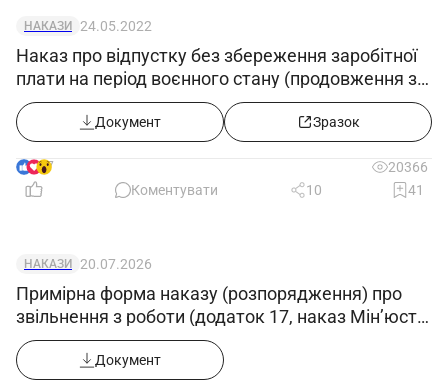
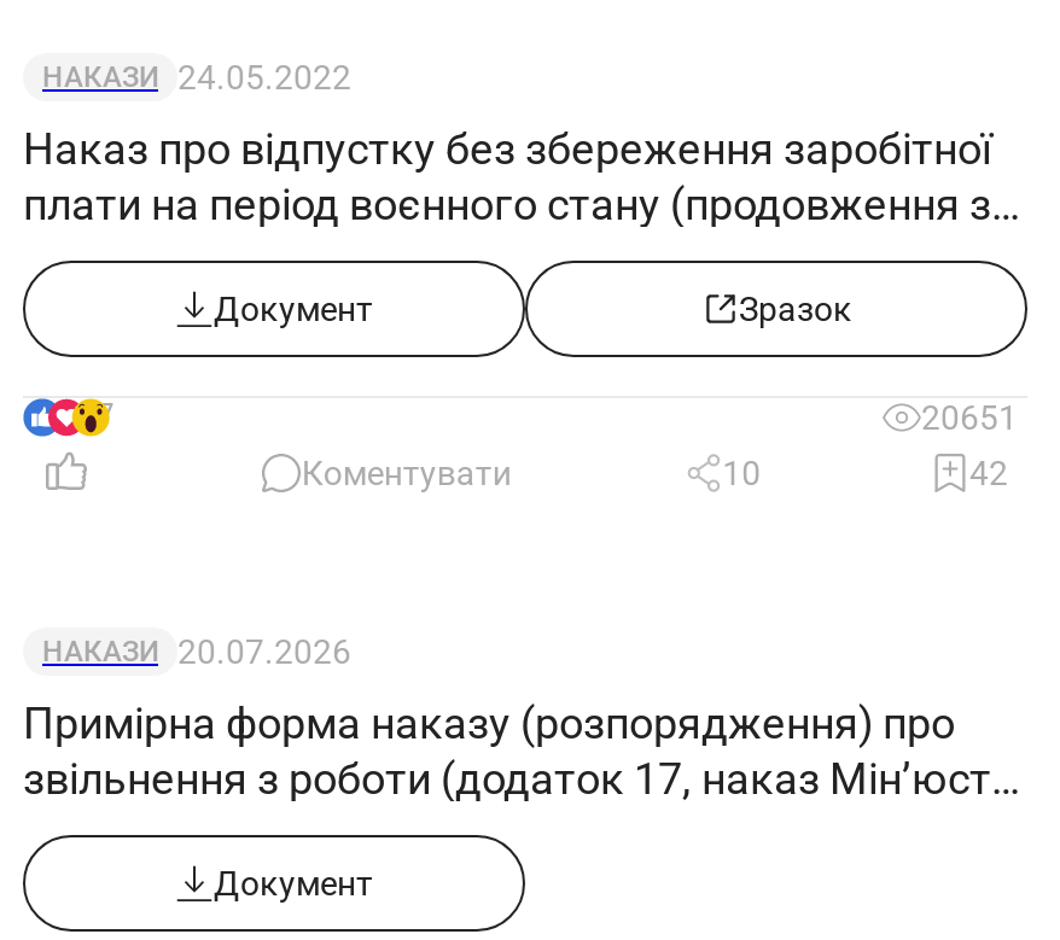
[388,159,428,175] 20366 -> [921,398,1018,437] 20651
[408,182,424,198] 41 -> [969,454,1008,492] 42

